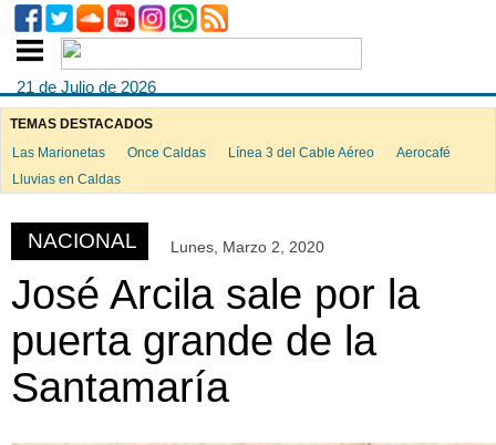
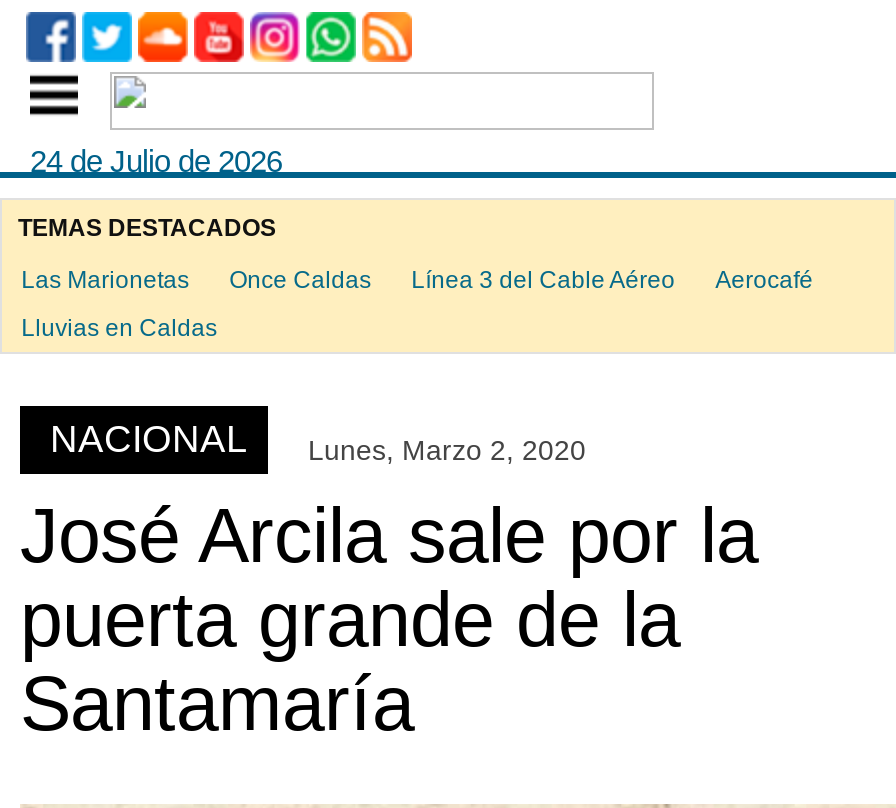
[17,77,156,96] 21 de Julio de 2026 -> [30,144,282,178] 24 de Julio de 2026

